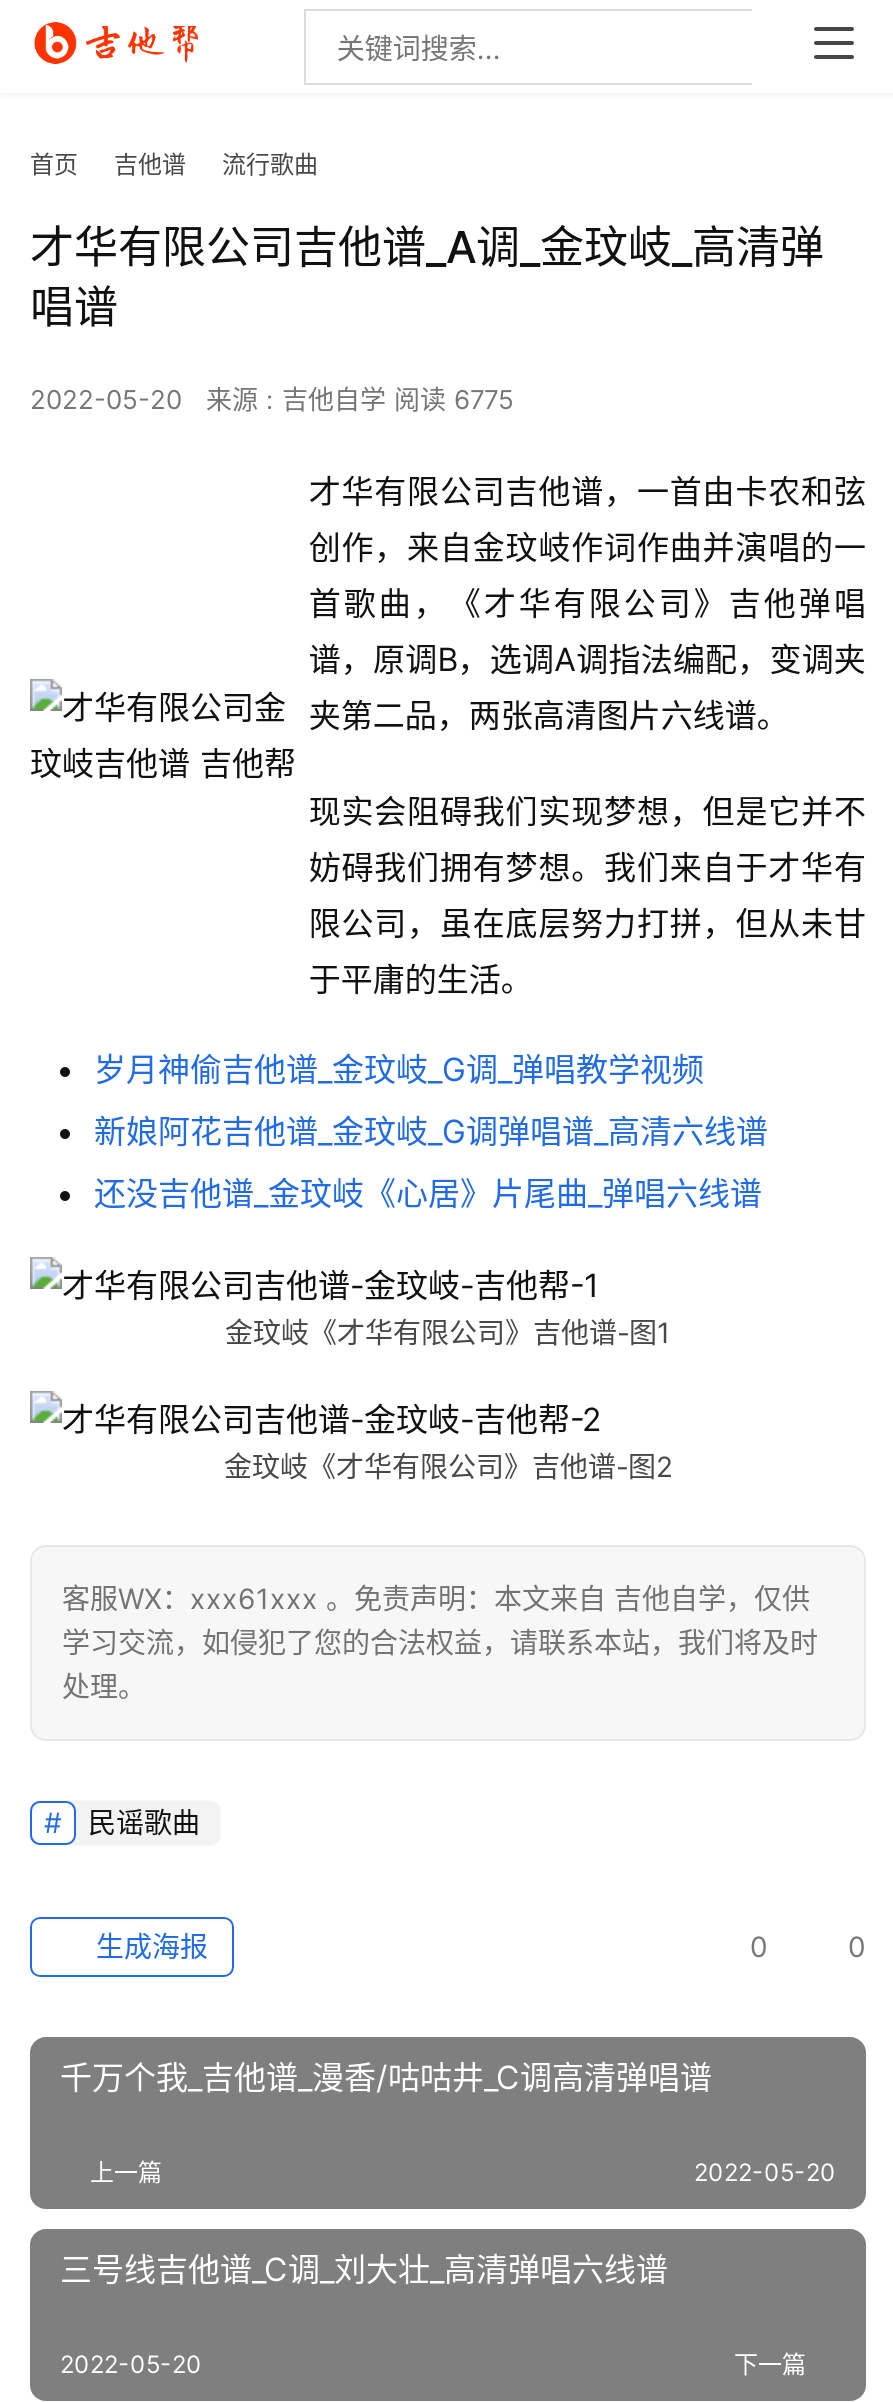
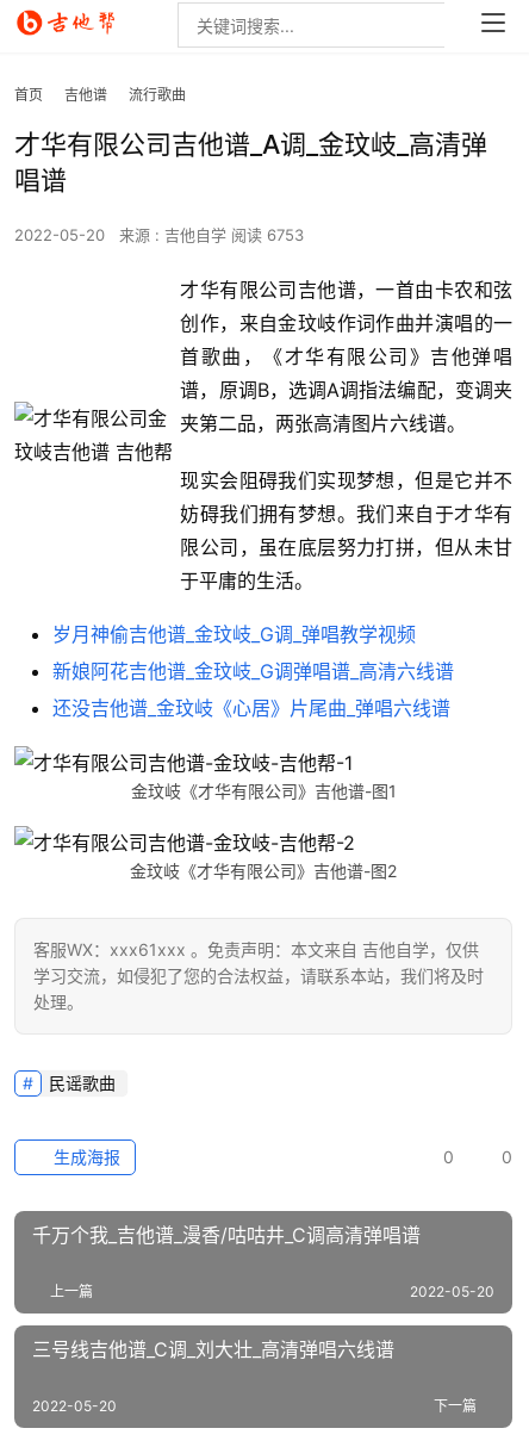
[30,383,514,415] 2022-05-20 来源 : 吉他自学阅读 6775 -> [14,226,304,245] 2022-05-20 来源 : 吉他自学阅读 6753

